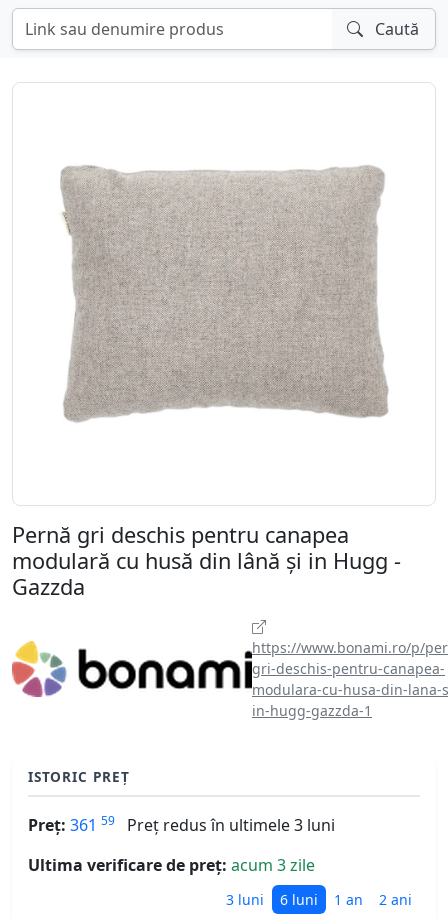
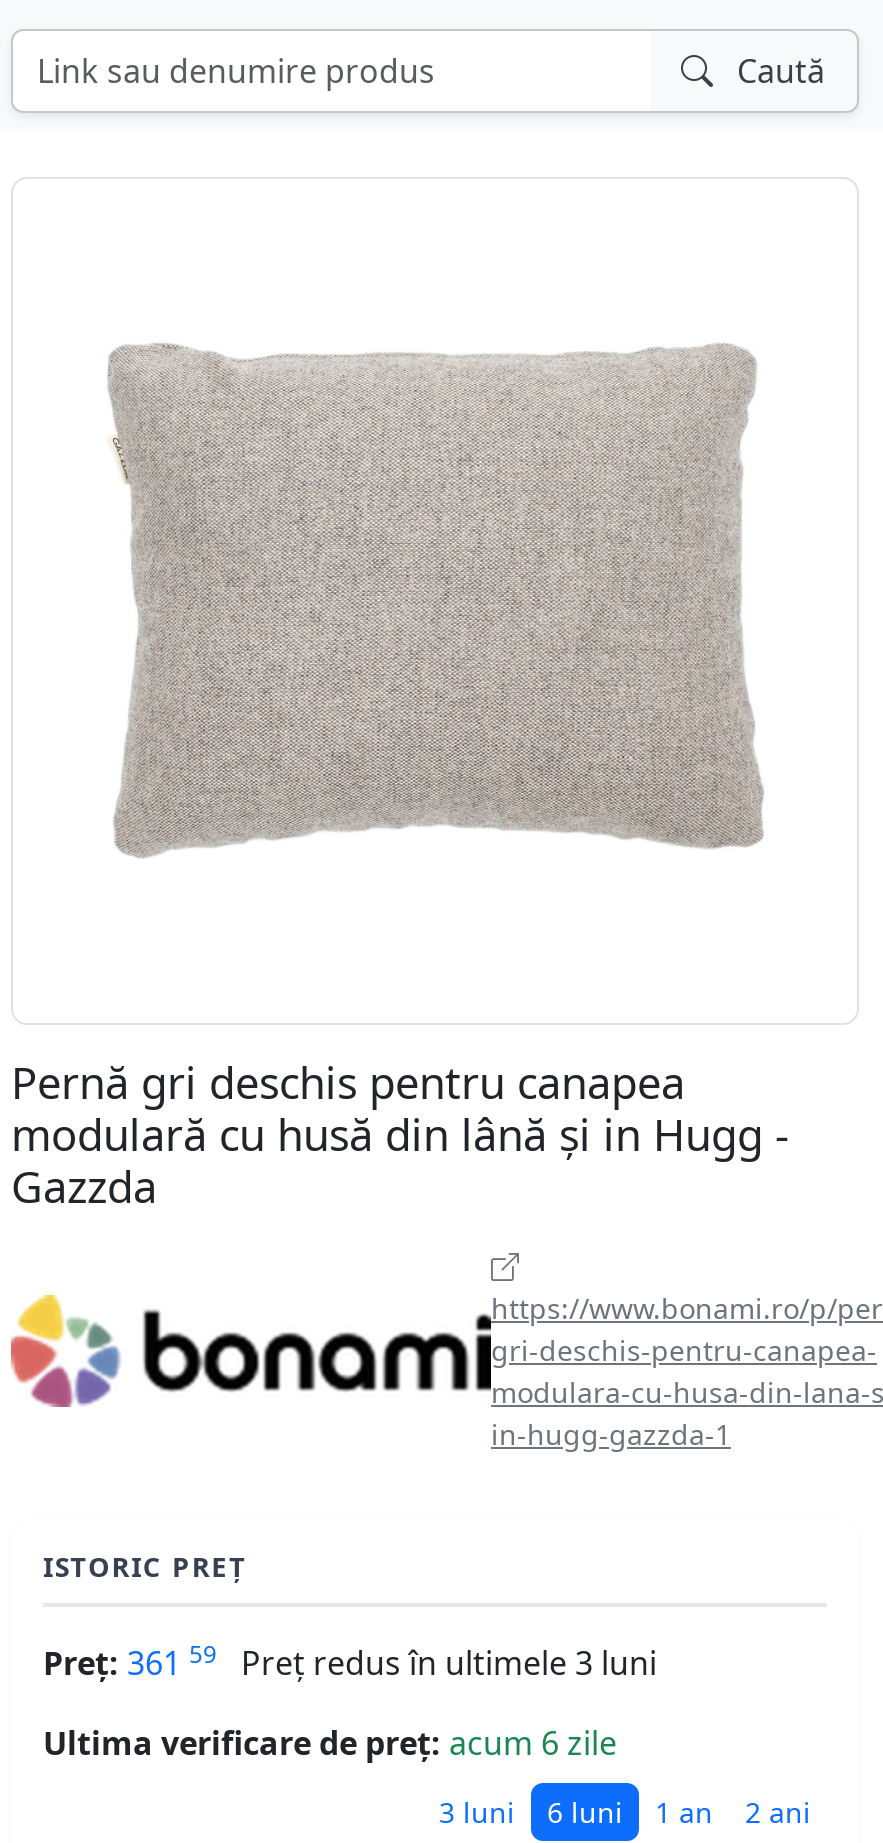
[28,854,315,876] Ultima verificare de preț: acum 3 zile -> [43,1722,617,1766] Ultima verificare de preț: acum 6 zile

